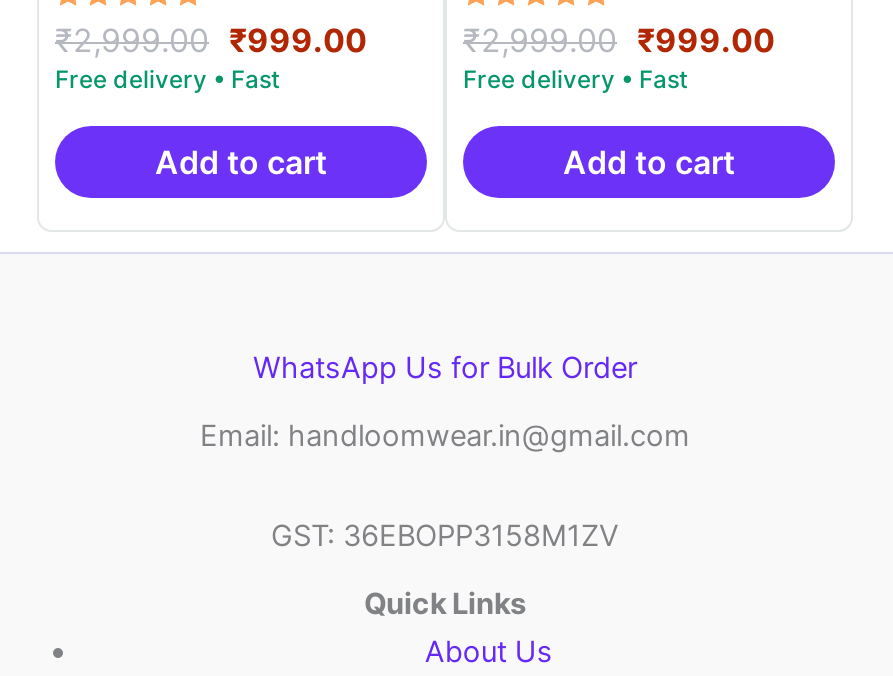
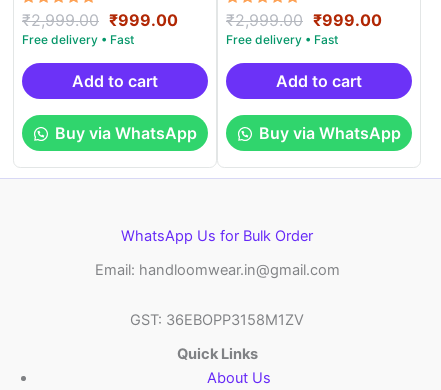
none -> [50,123,196,143] Buy via WhatsApp
none -> [254,123,400,143] Buy via WhatsApp

